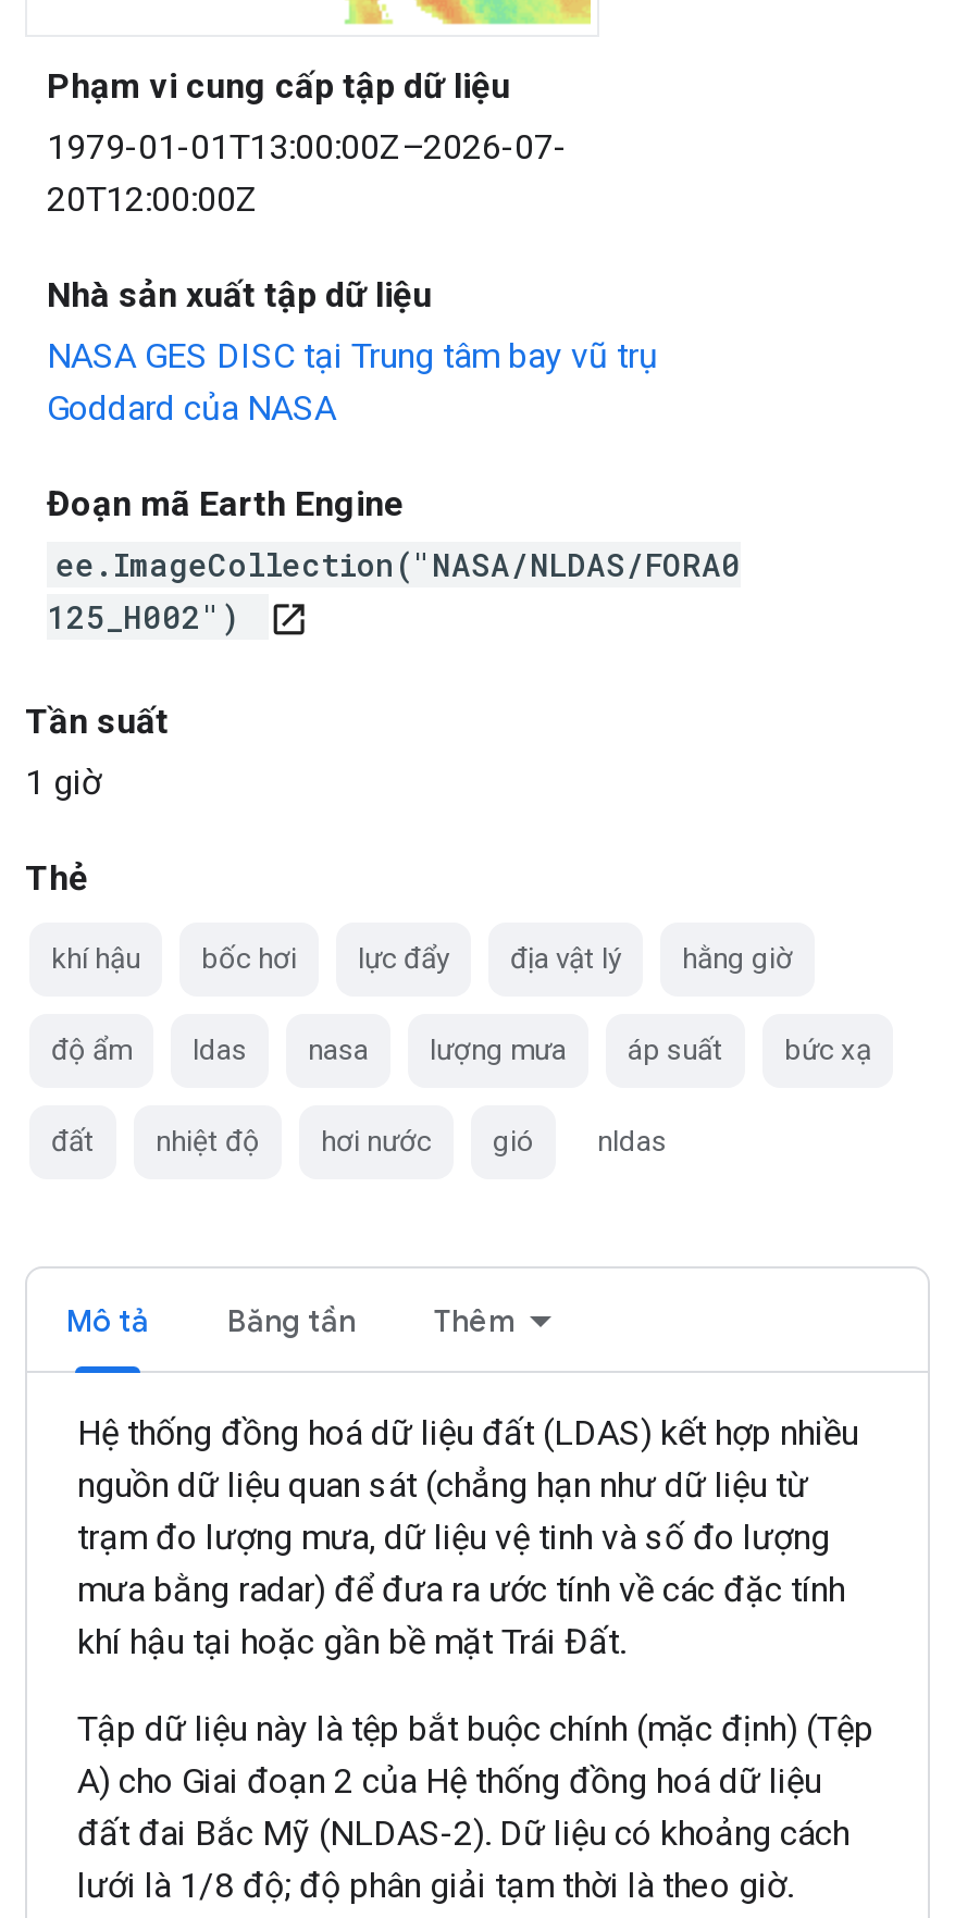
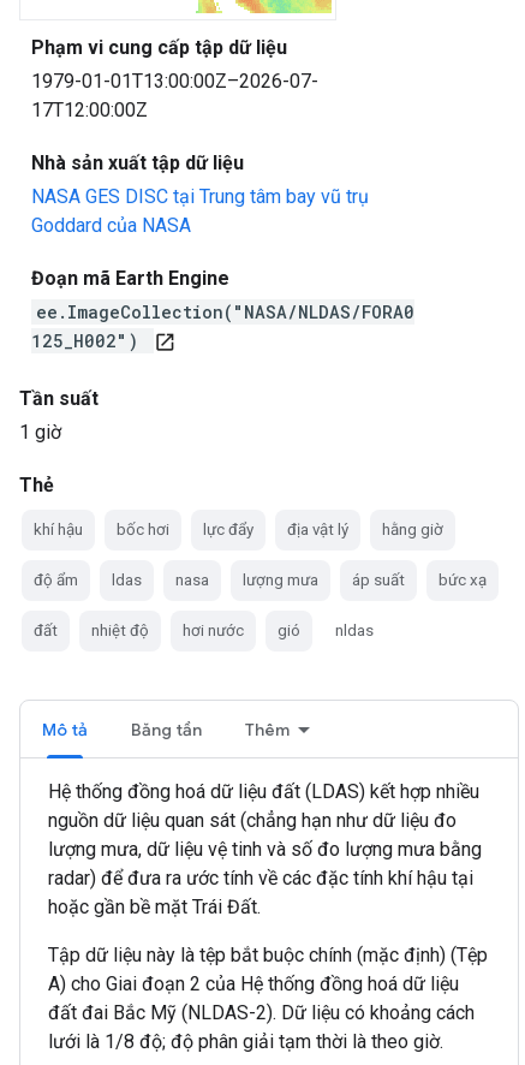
[47,178,258,220] 20T12:00:00Z -> [31,99,148,121] 17T12:00:00Z
[77,1464,845,1662] nguồn dữ liệu quan sát (chẳng hạn như dữ liệu từ | trạm đo lượng mưa, dữ liệu vệ tinh và số đo lượng | mưa bằng radar) để đưa ra ước tính về các đặc tính | khí hậu tại hoặc gần bề mặt Trái Đất. -> [48,809,482,918] nguồn dữ liệu quan sát (chẳng hạn như dữ liệu đo | lượng mưa, dữ liệu vệ tinh và số đo lượng mưa bằng | radar) để đưa ra ước tính về các đặc tính khí hậu tại | hoặc gần bề mặt Trái Đất.

